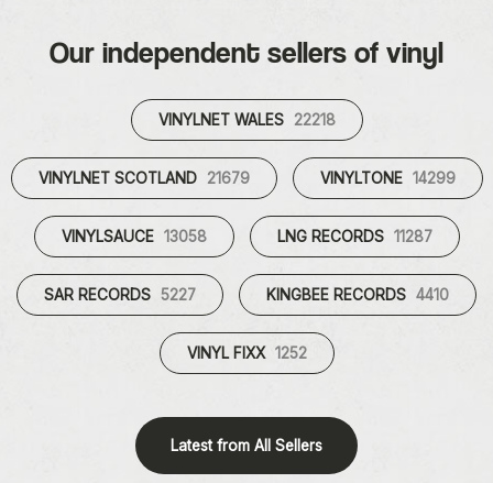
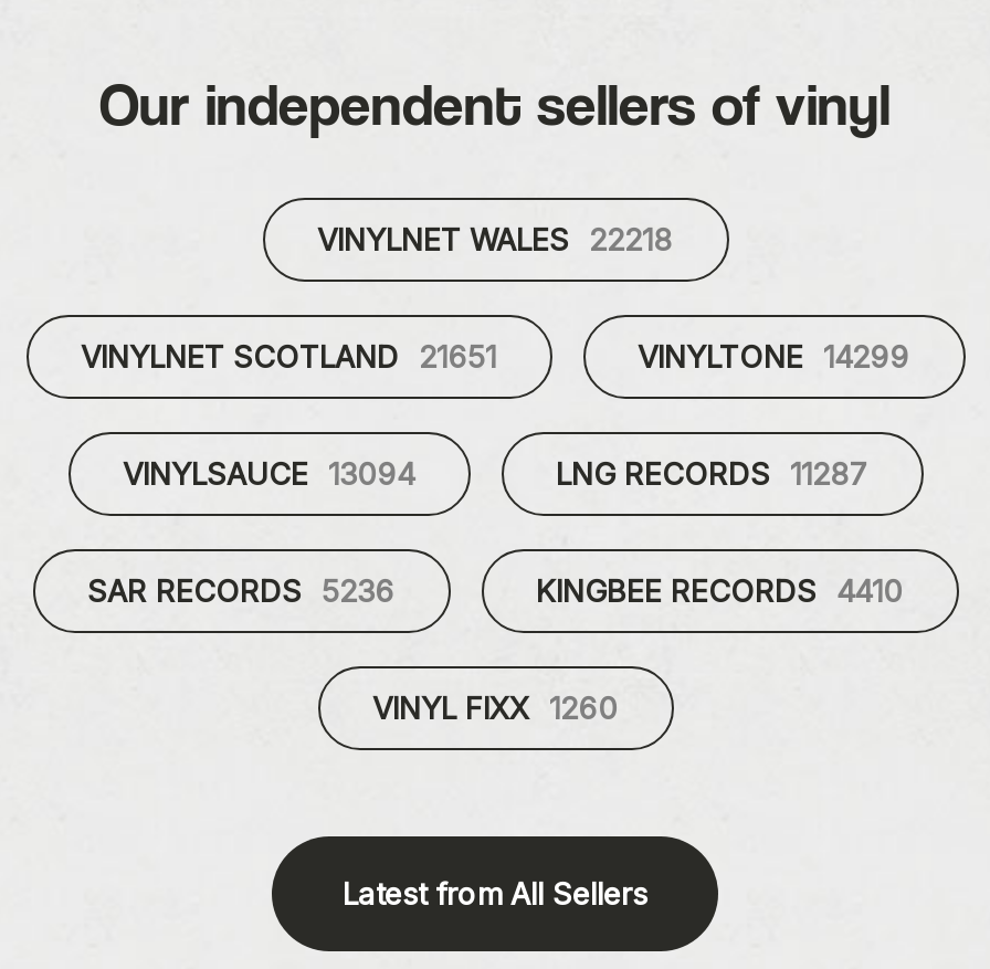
[38,169,249,187] VINYLNET SCOTLAND 21679 -> [81,339,496,374] VINYLNET SCOTLAND 21651
[61,227,206,245] VINYLSAUCE 13058 -> [123,456,414,491] VINYLSAUCE 13094
[44,286,196,303] SAR RECORDS 5227 -> [87,573,394,608] SAR RECORDS 5236
[187,344,306,362] VINYL FIXX 1252 -> [372,690,618,725] VINYL FIXX 1260

